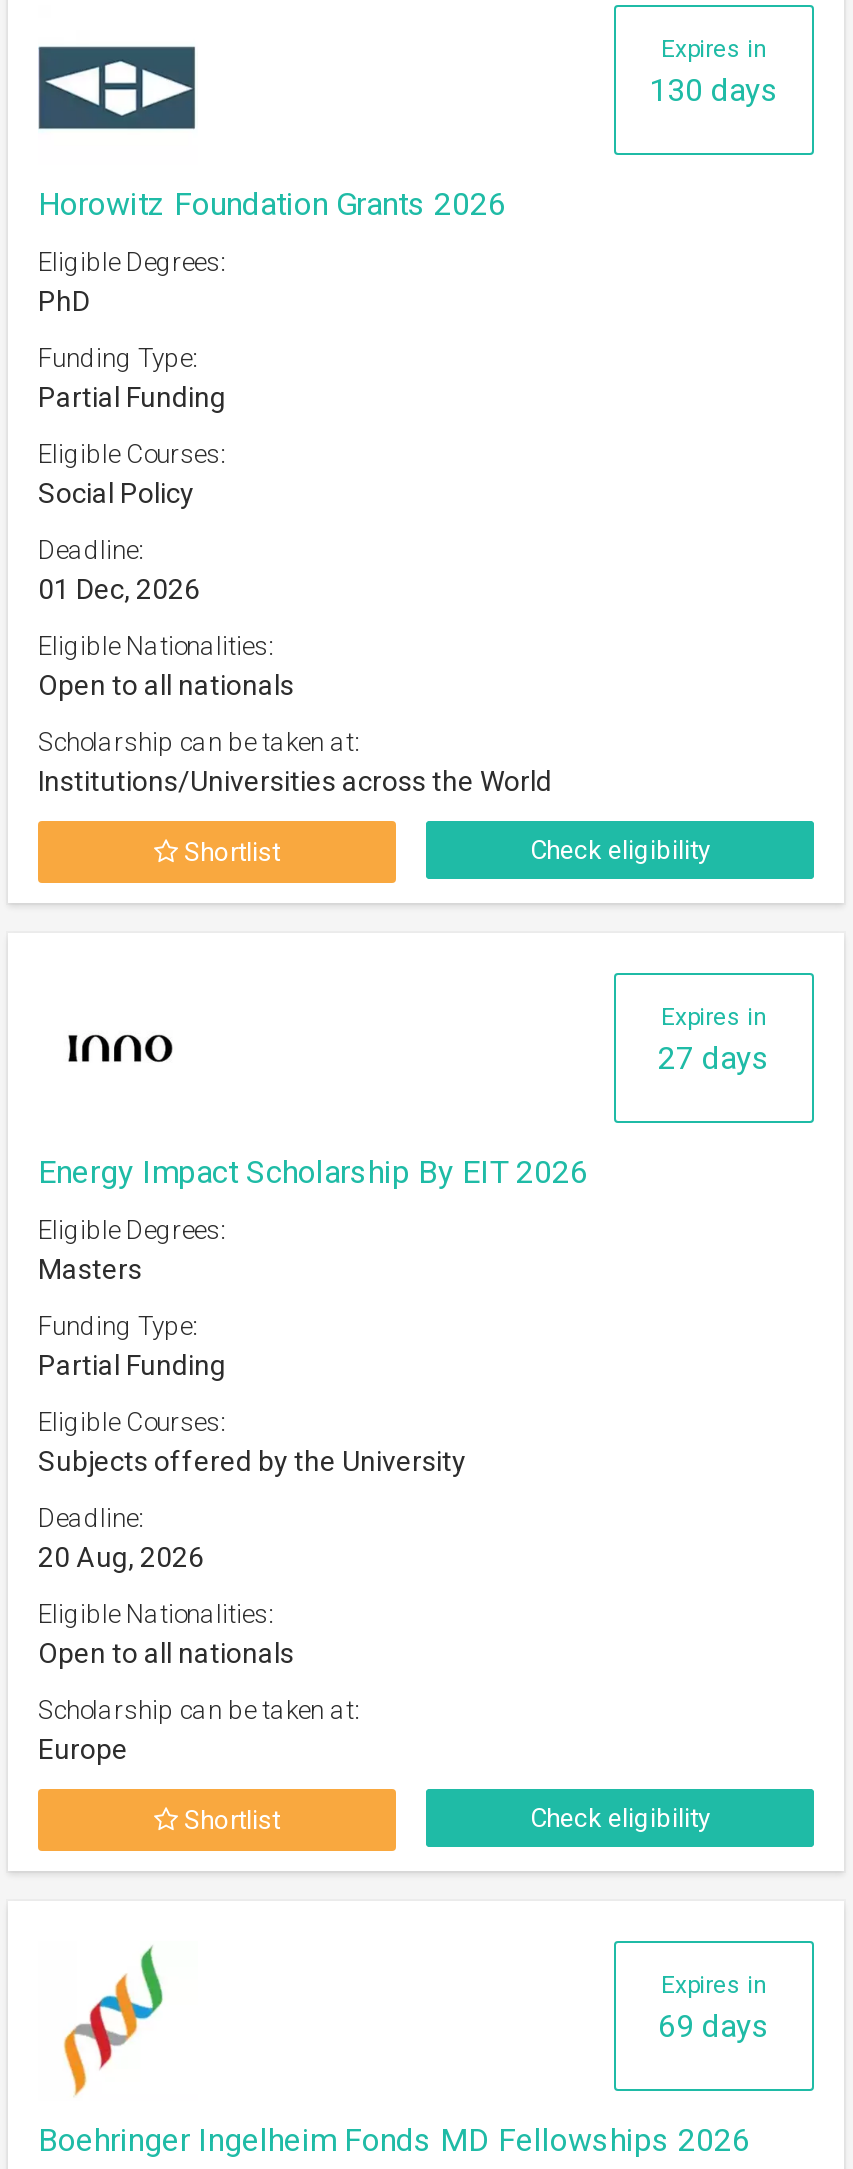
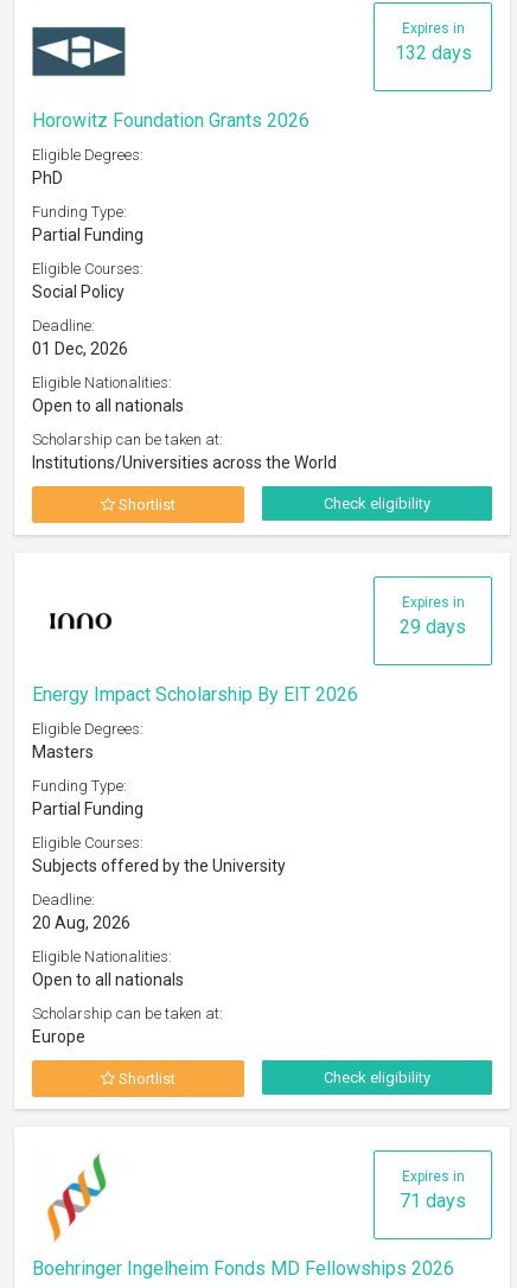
[649,71,779,109] 130 days -> [394,42,471,64] 132 days
[658,1039,770,1077] 27 days -> [400,616,466,638] 29 days
[658,2007,770,2045] 69 days -> [400,1190,466,1212] 71 days

